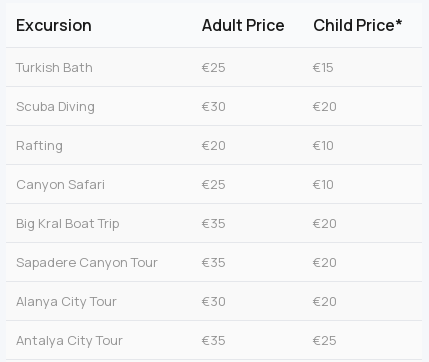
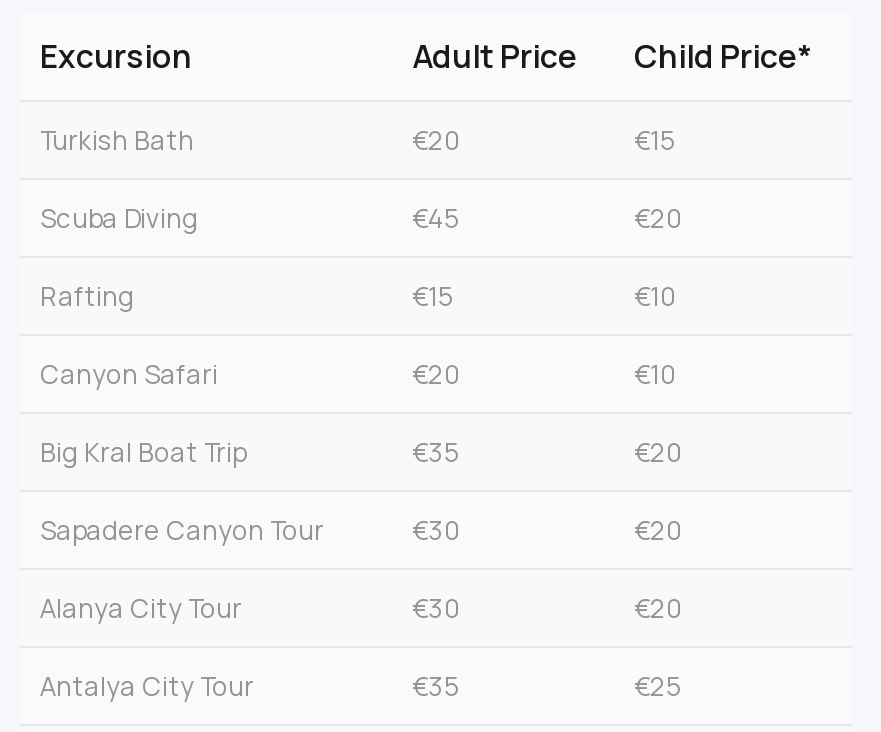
[202,58,226,76] €25 -> [412,121,460,157] €20
[202,97,226,115] €30 -> [412,199,460,235] €45
[202,136,226,154] €20 -> [412,277,454,313] €15
[202,175,226,193] €25 -> [412,355,460,391] €20
[202,253,226,271] €35 -> [412,511,460,547] €30

